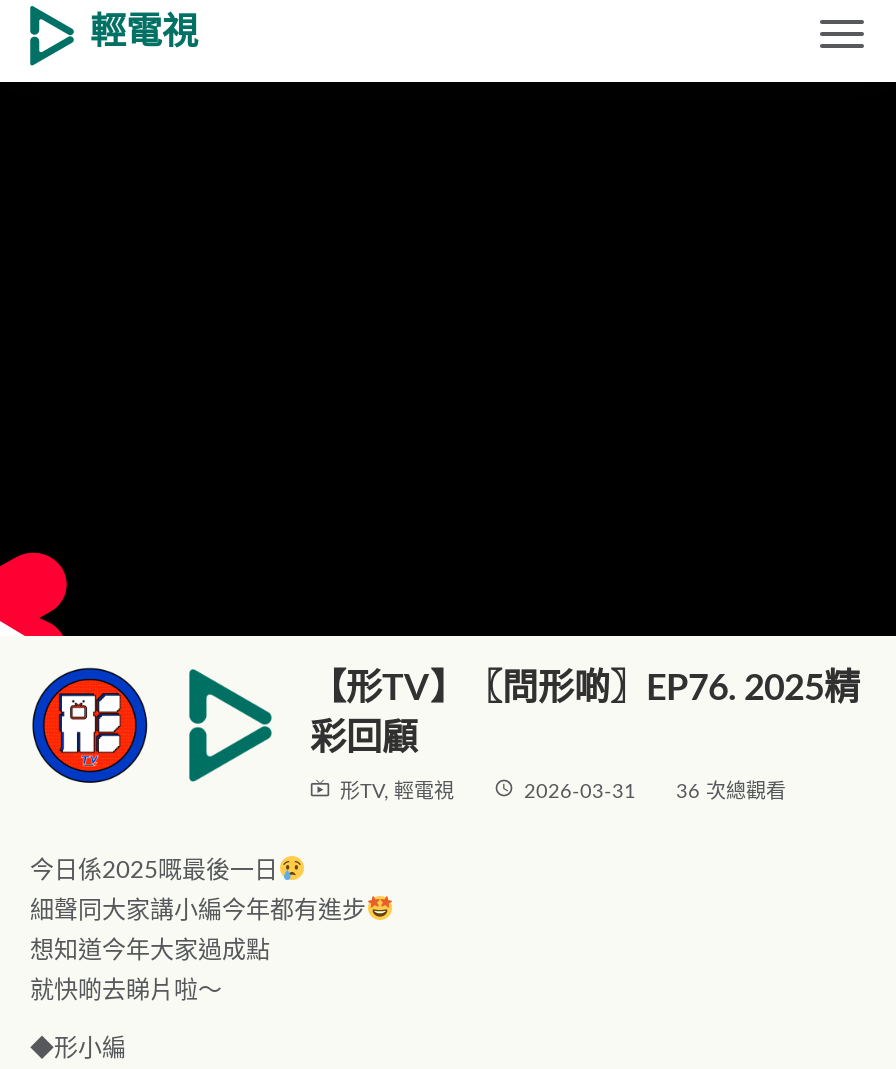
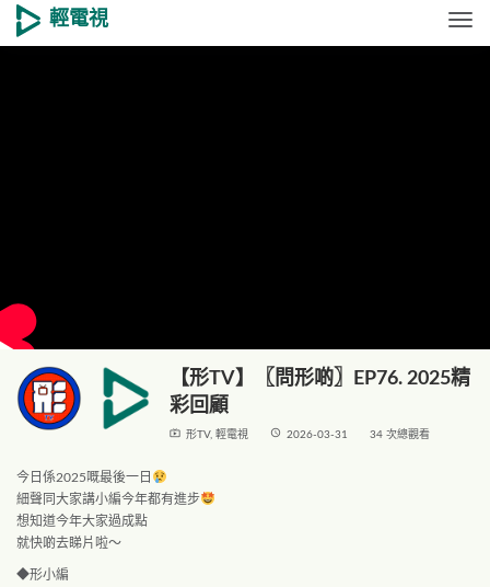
[676,782,786,802] 36 次總觀看 -> [370,429,430,440] 34 次總觀看

